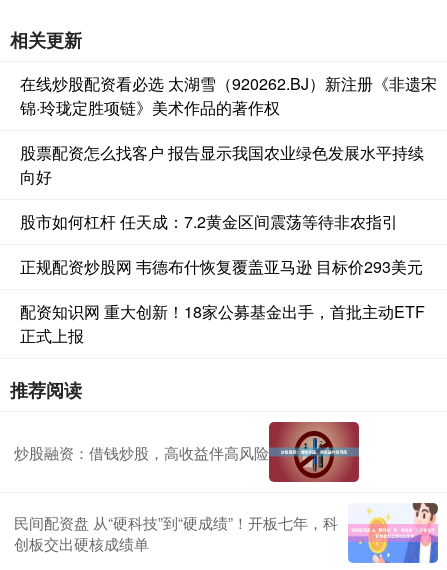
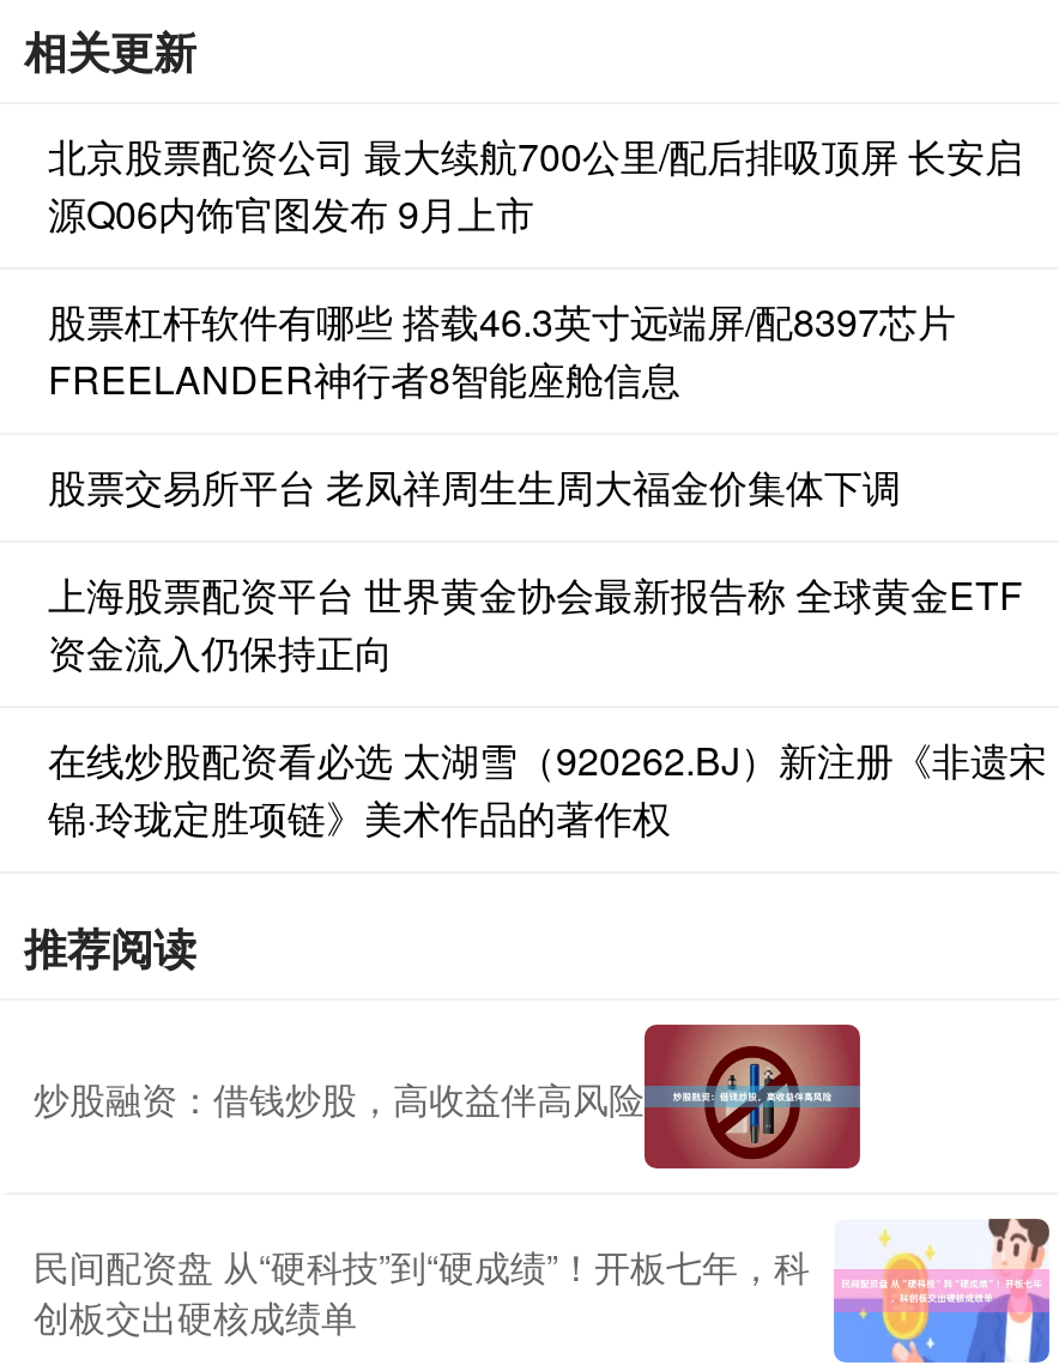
none -> [48,129,1023,680] 北京股票配资公司 最大续航700公里/配后排吸顶屏 长安启 | 源Q06内饰官图发布 9月上市 | 股票杠杆软件有哪些 搭载46.3英寸远端屏/配8397芯片 | FREELANDER神行者8智能座舱信息 | 股票交易所平台 老凤祥周生生周大福金价集体下调 | 上海股票配资平台 世界黄金协会最新报告称 全球黄金ETF | 资金流入仍保持正向
moved [20,72,437,119] -> [48,733,1047,845]: 在线炒股配资看必选 太湖雪（920262.BJ）新注册《非遗宋 | 锦·玲珑定胜项链》美术作品的著作权
[20,141,425,347] 股票配资怎么找客户 报告显示我国农业绿色发展水平持续 | 向好 | 股市如何杠杆 任天成：7.2黄金区间震荡等待非农指引 | 正规配资炒股网 韦德布什恢复覆盖亚马逊 目标价293美元 | 配资知识网 重大创新！18家公募基金出手，首批主动ETF | 正式上报 -> none

